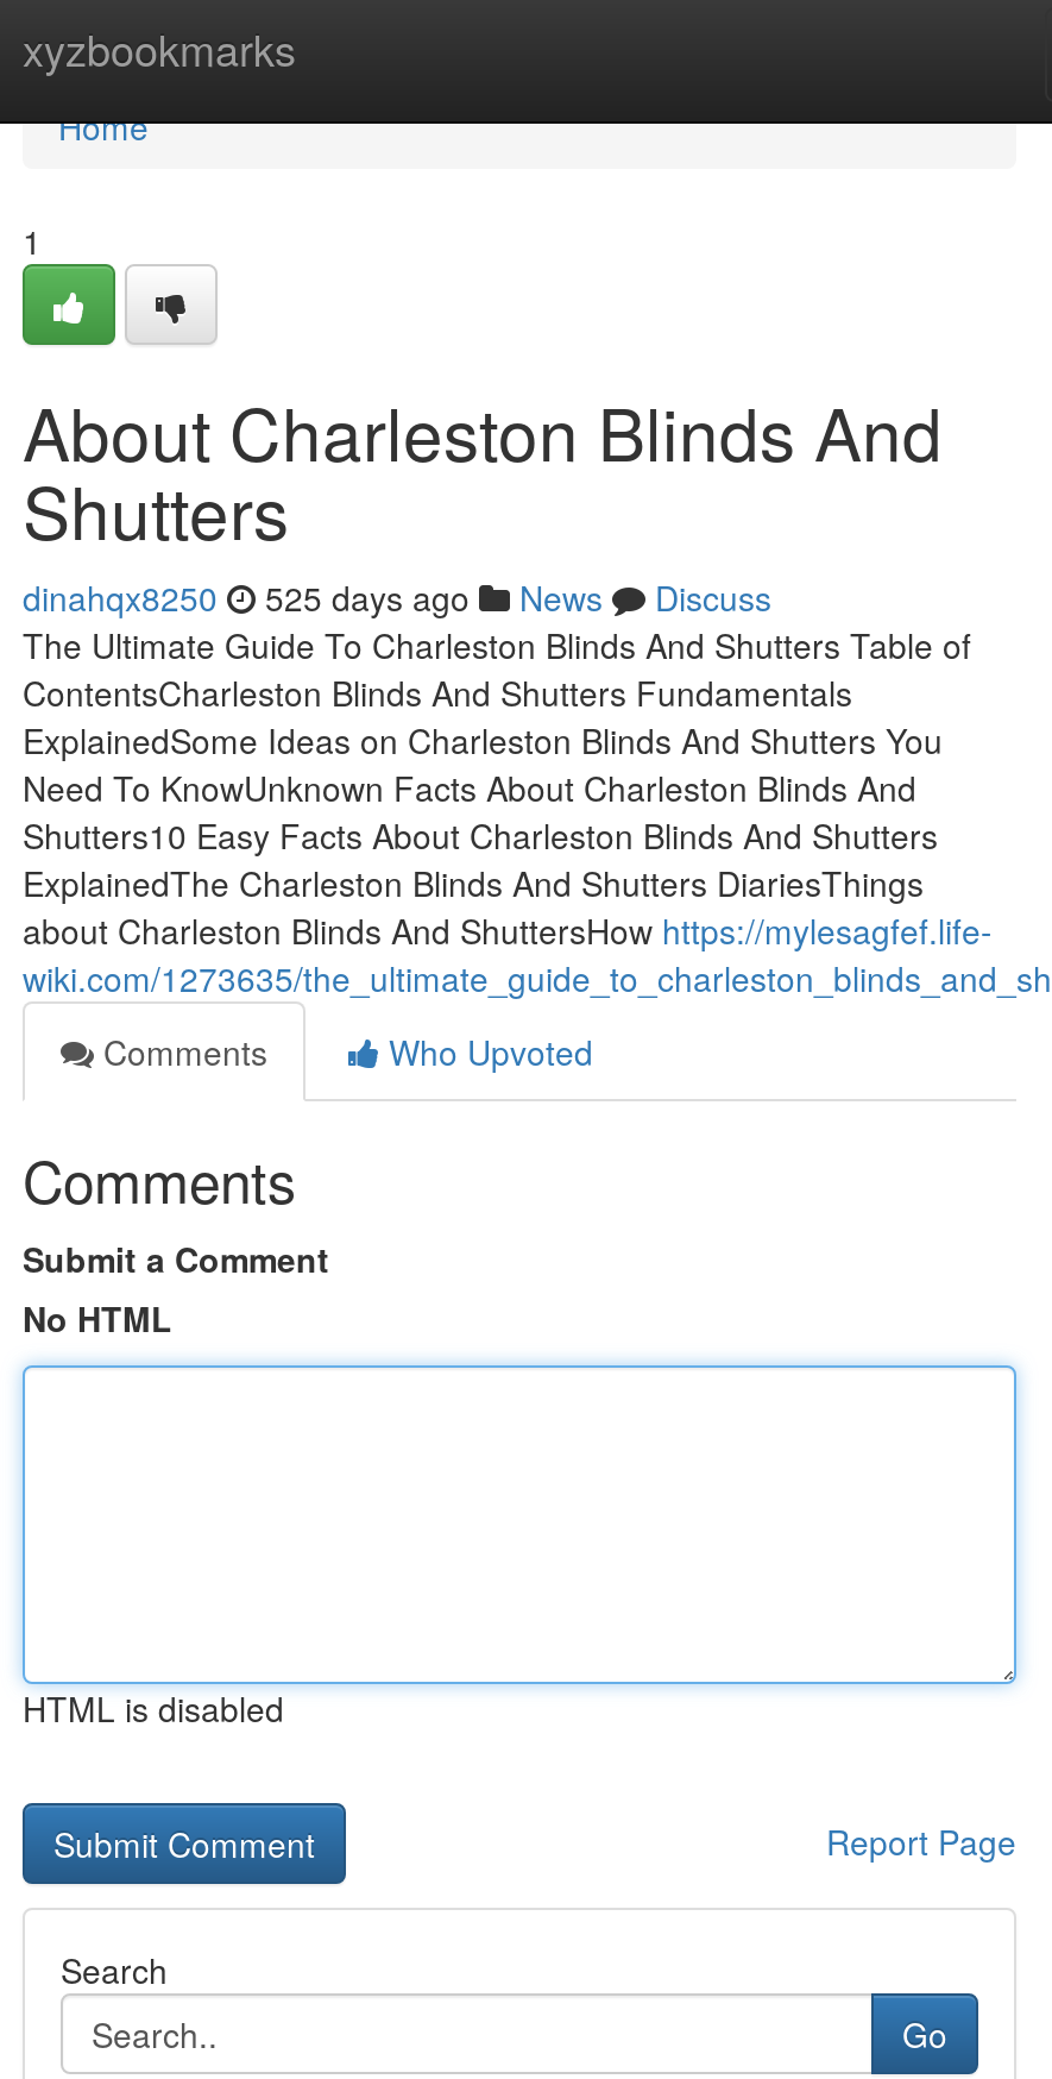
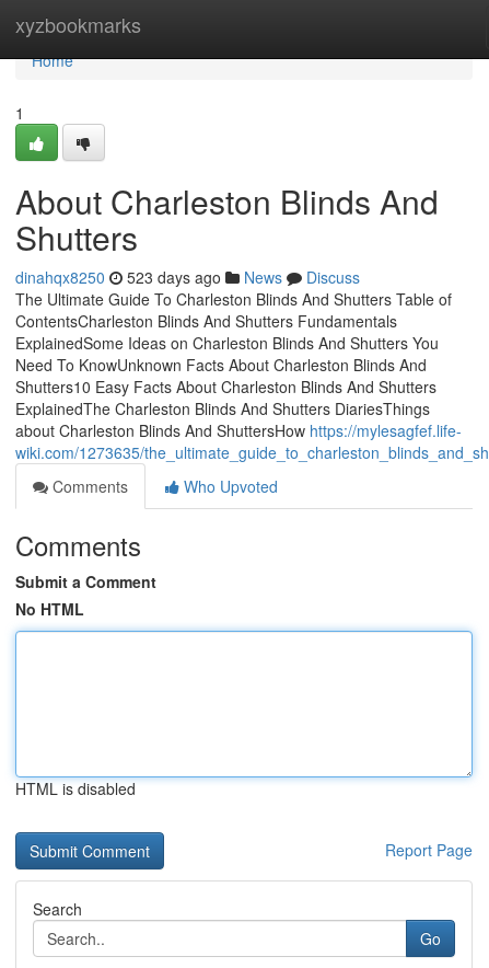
[23,573,771,621] dinahqx8250 525 days ago News Discuss -> [15,266,360,288] dinahqx8250 523 days ago News Discuss

